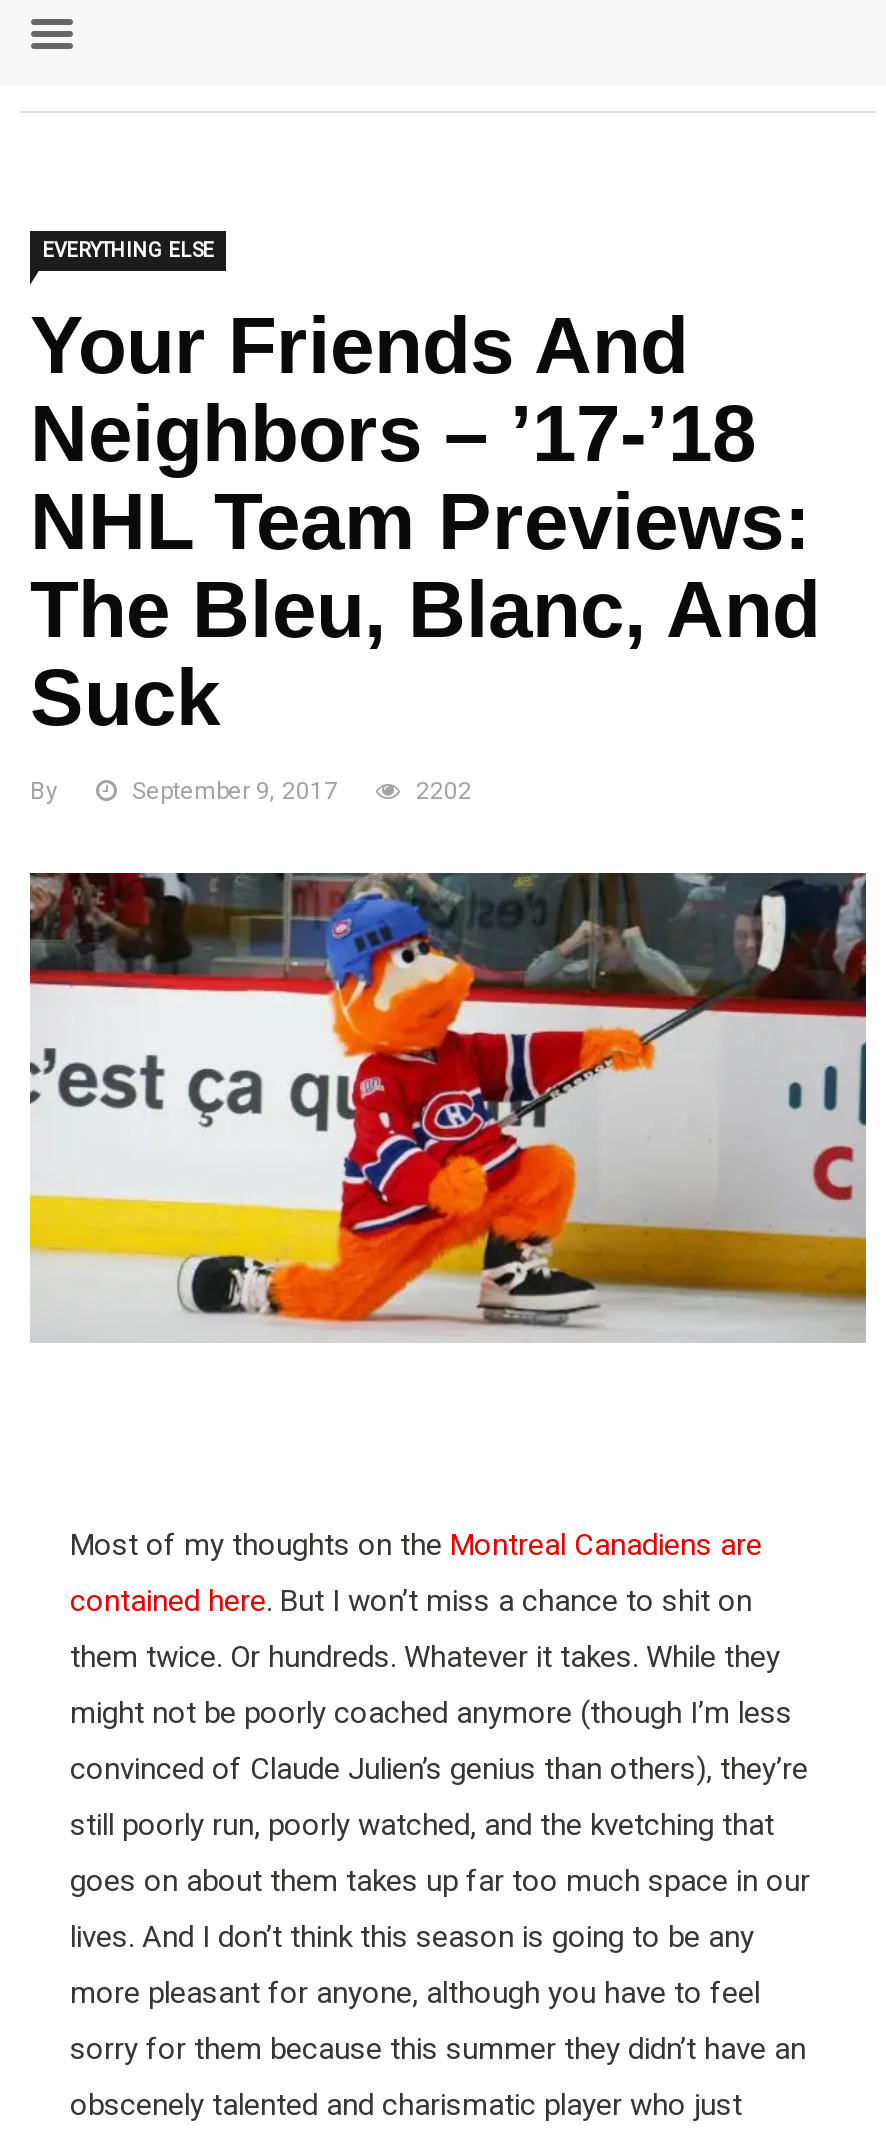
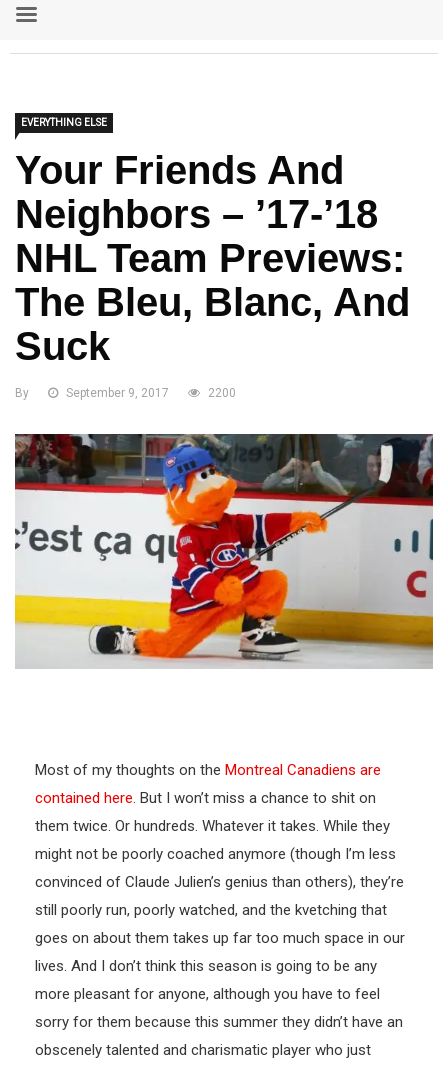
[410,777,472,805] 2202 -> [205,386,236,400] 2200

